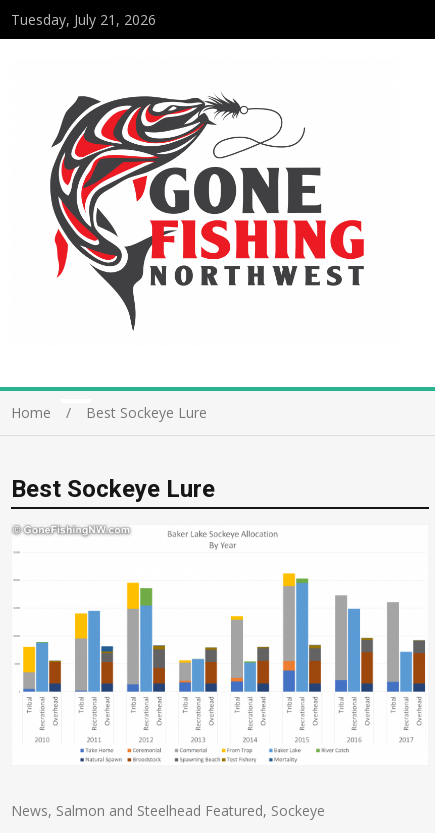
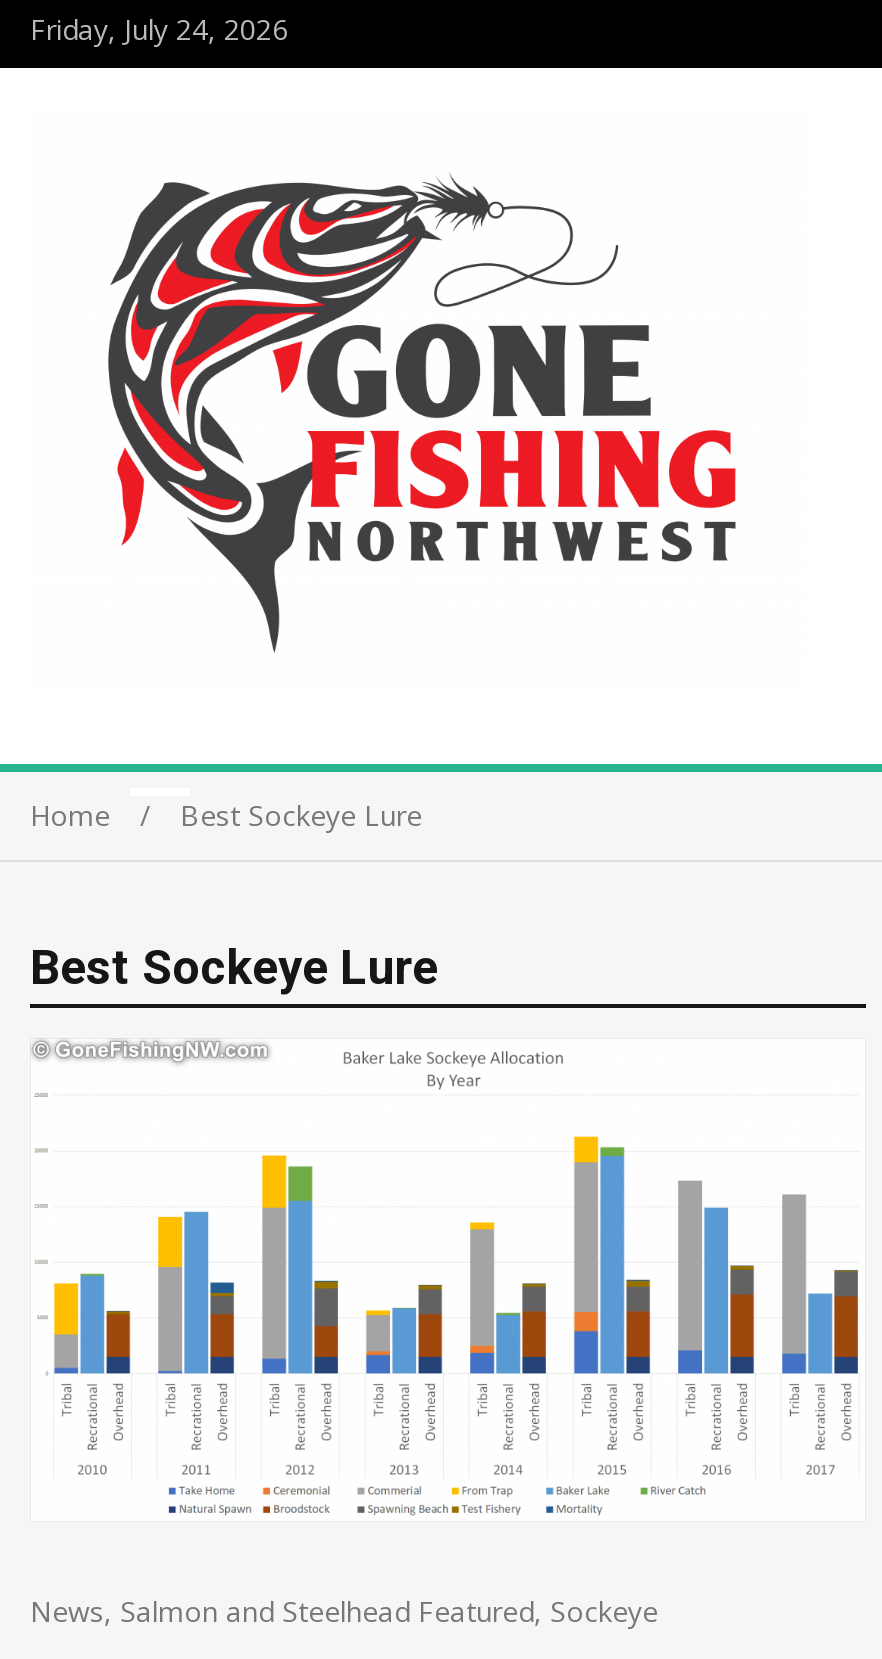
[11,10,156,29] Tuesday, July 21, 2026 -> [30,10,288,48] Friday, July 24, 2026

